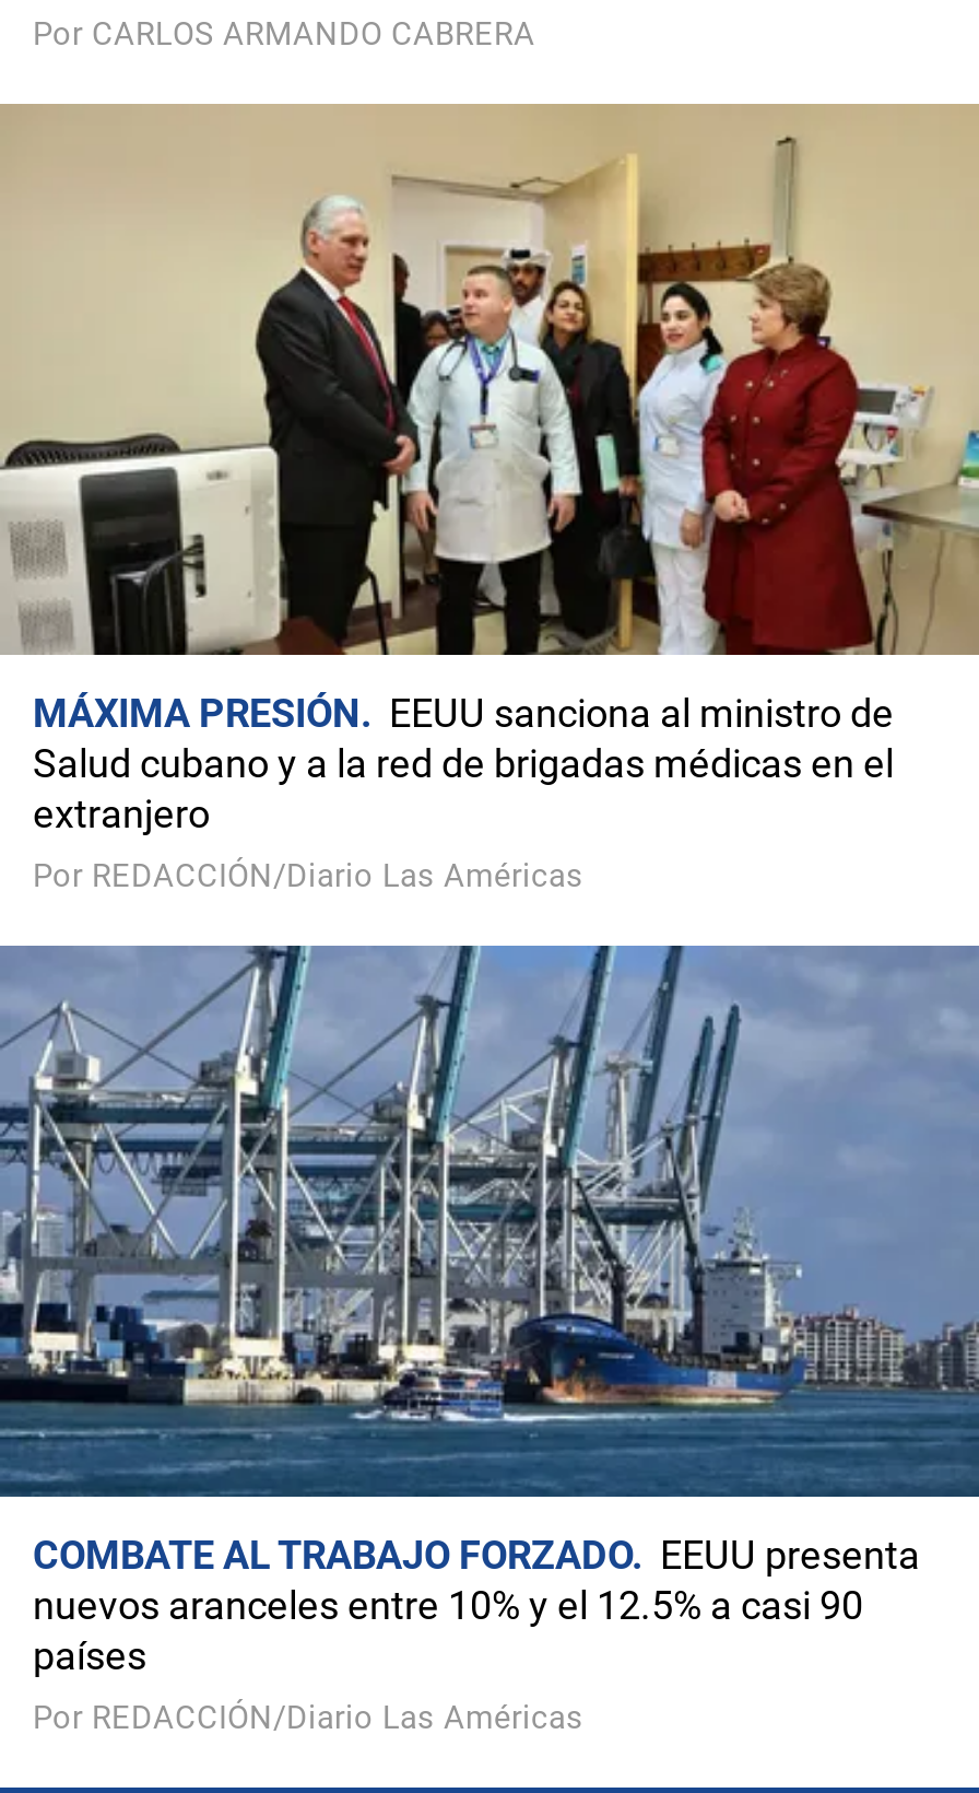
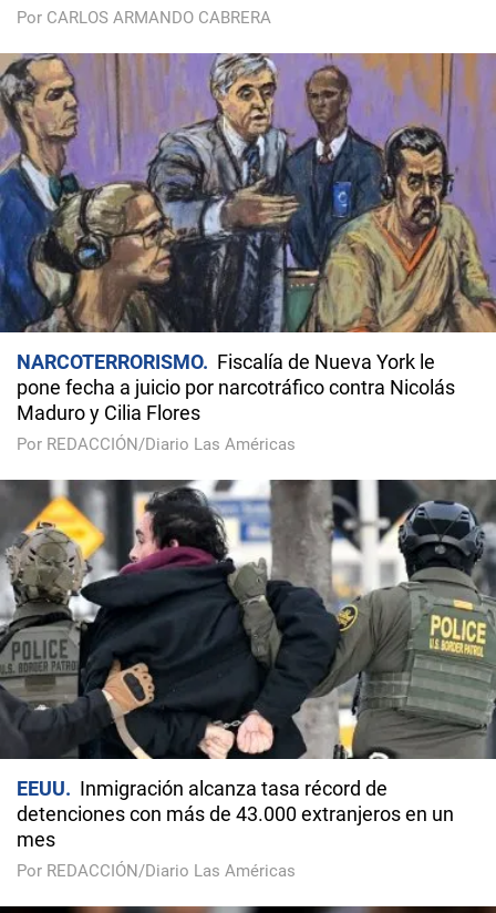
[7,104,972,836] [image] | MÁXIMA PRESIÓN | EEUU sanciona al ministro de | Salud cubano y a la red de brigadas médicas en el | extranjero -> [3,52,493,424] [image] | NARCOTERRORISMO | Fiscalía de Nueva York le | pone fecha a juicio por narcotráfico contra Nicolás | Maduro y Cilia Flores
[7,944,972,1678] [image] | COMBATE AL TRABAJO FORZADO | EEUU presenta | nuevos aranceles entre 10% y el 12.5% a casi 90 | países -> [3,479,493,851] [image] | EEUU | Inmigración alcanza tasa récord de | detenciones con más de 43.000 extranjeros en un | mes

